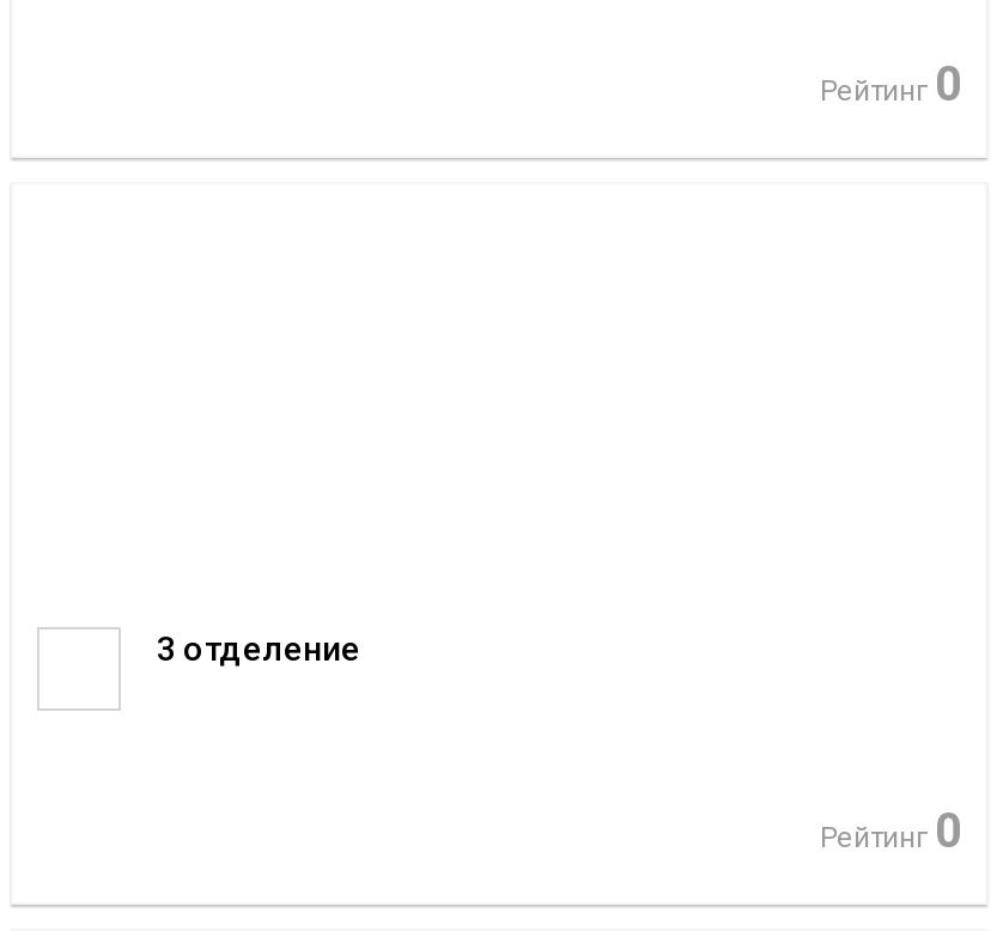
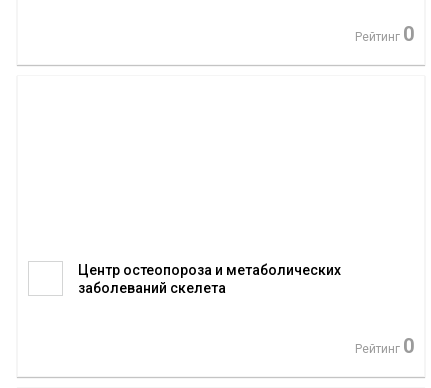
[157,629,360,668] 3 отделение -> [78,262,341,296] Центр остеопороза и метаболических | заболеваний скелета

